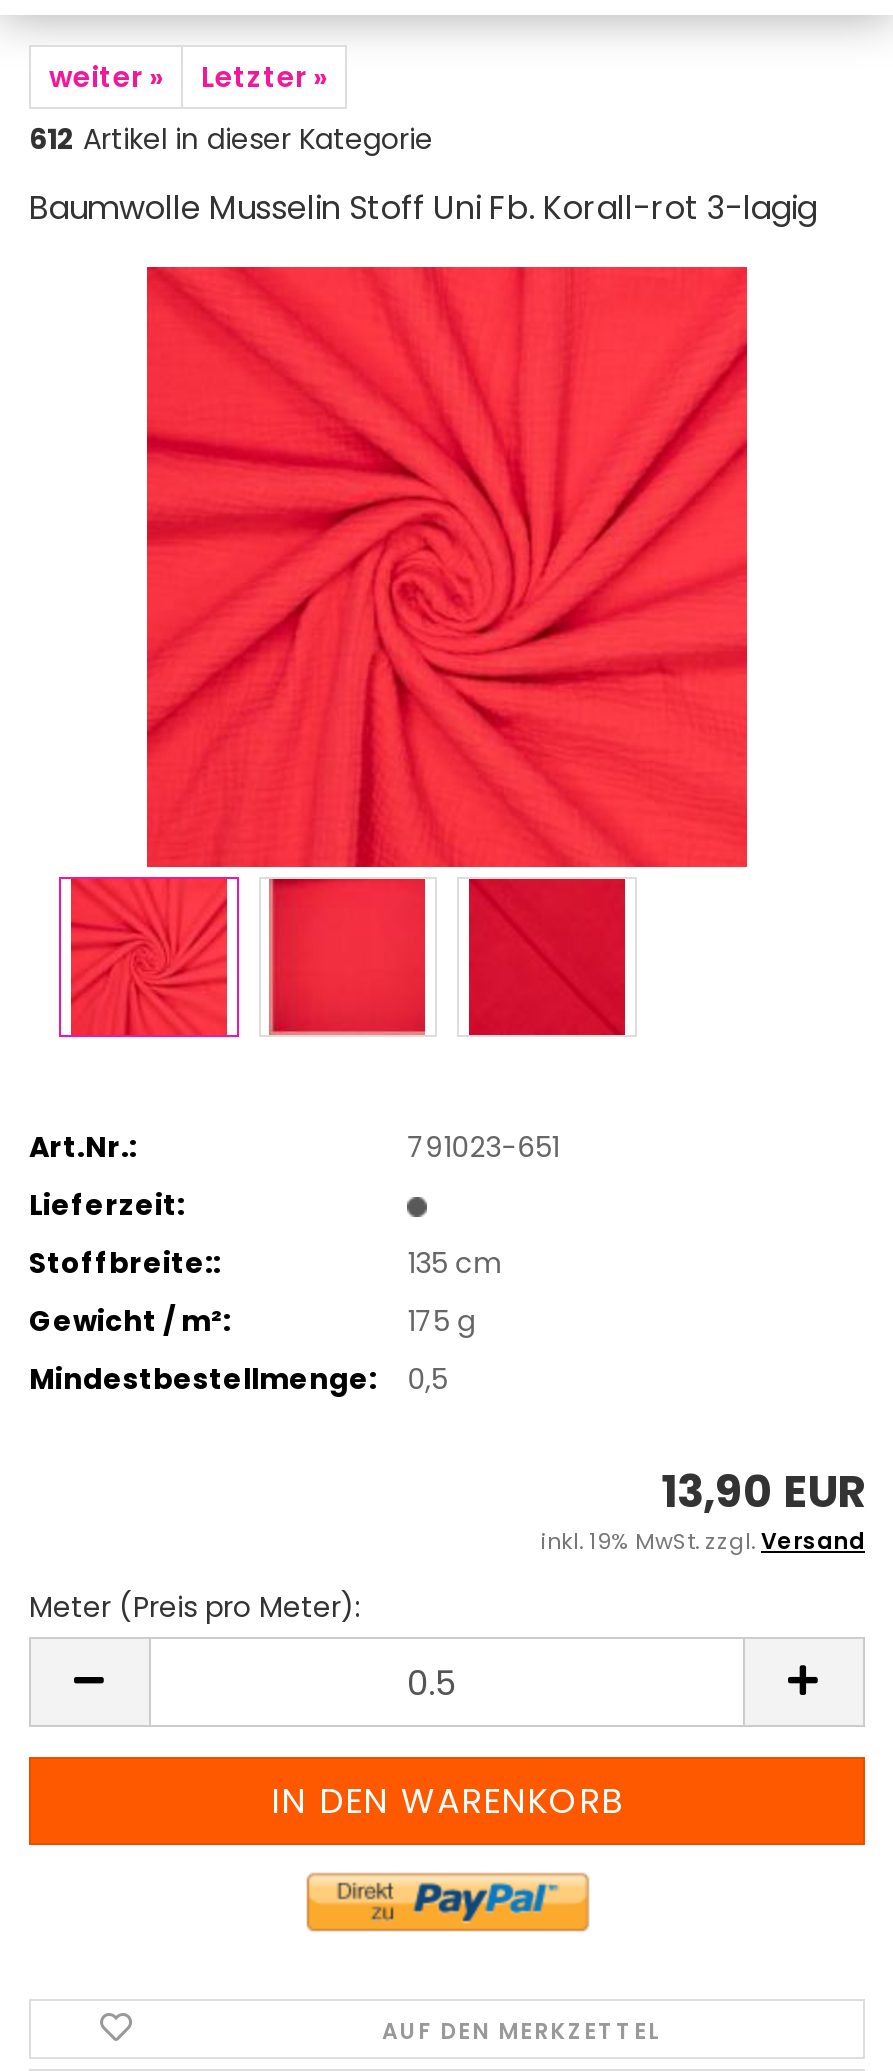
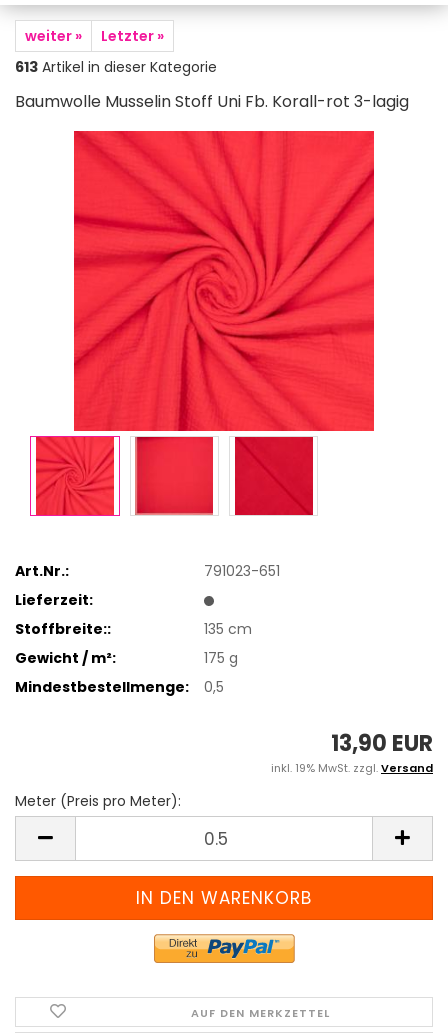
[29,119,433,159] 612 Artikel in dieser Kategorie -> [15,57,217,77] 613 Artikel in dieser Kategorie

